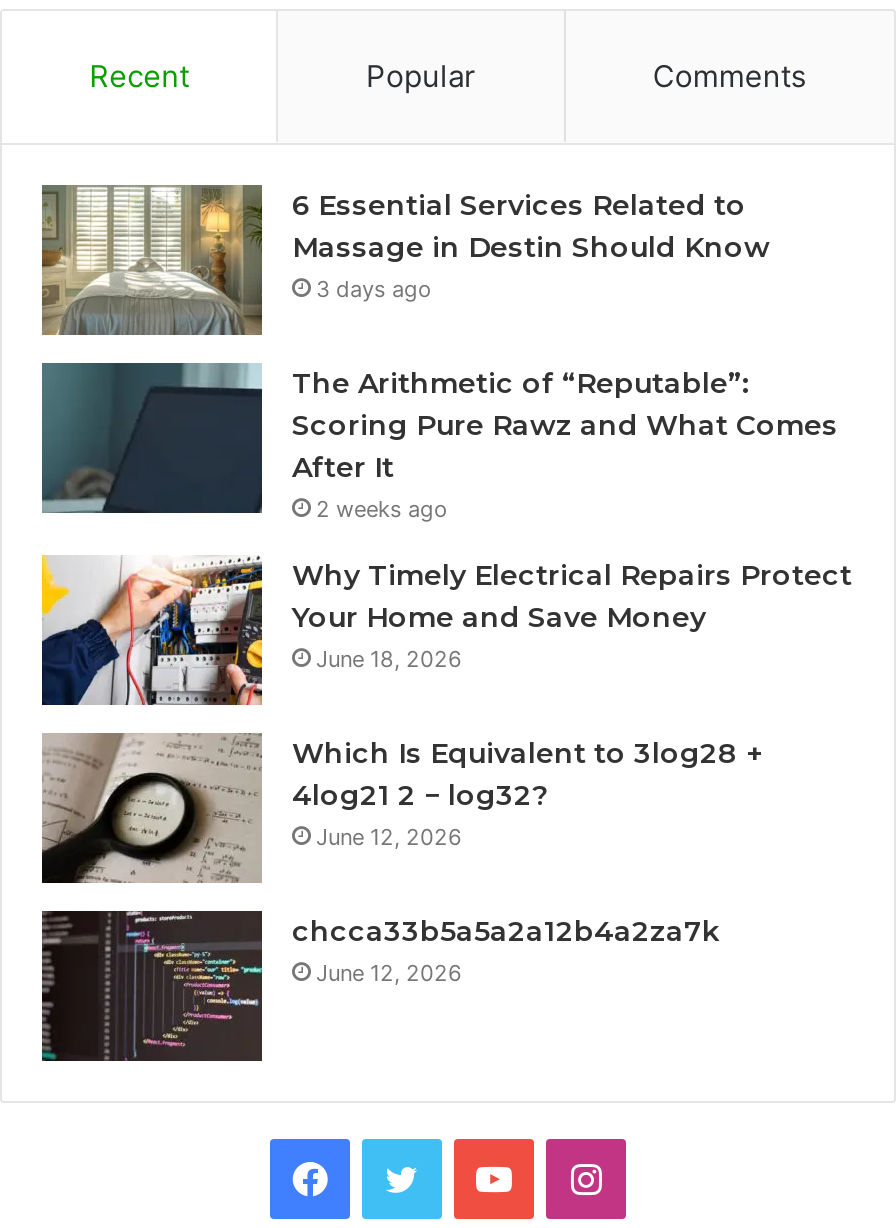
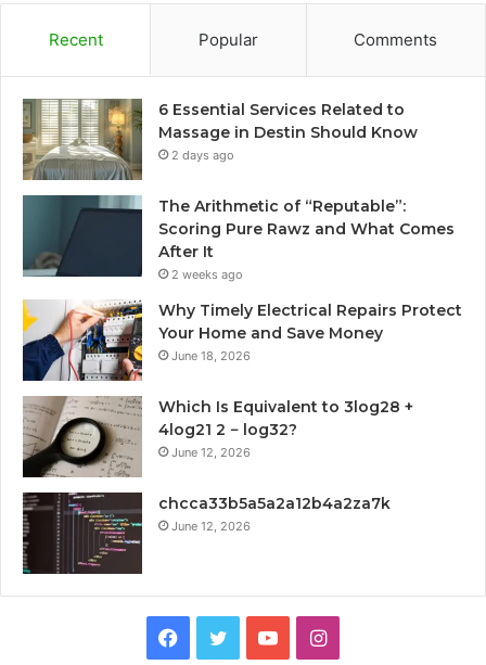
[316,275,432,303] 3 days ago -> [171,148,234,163] 2 days ago

